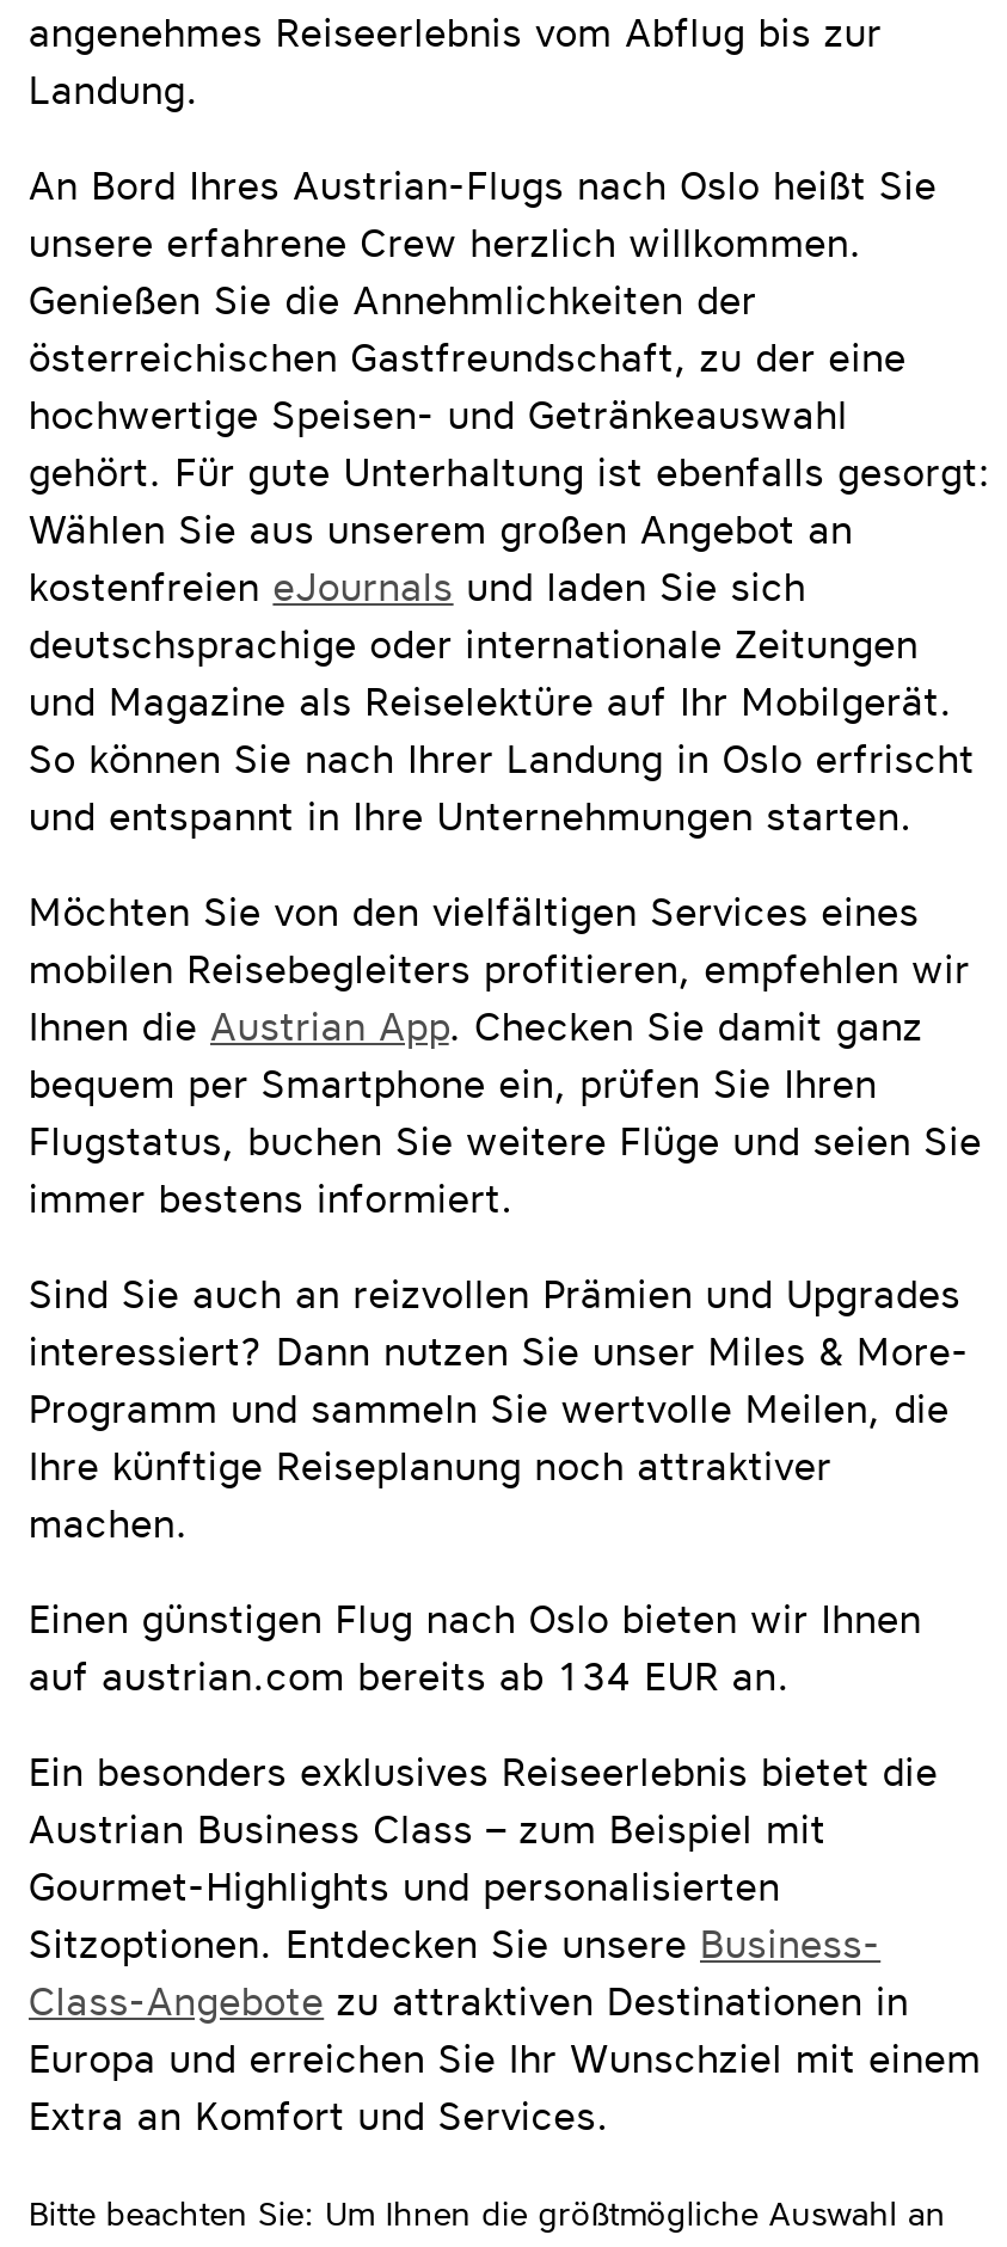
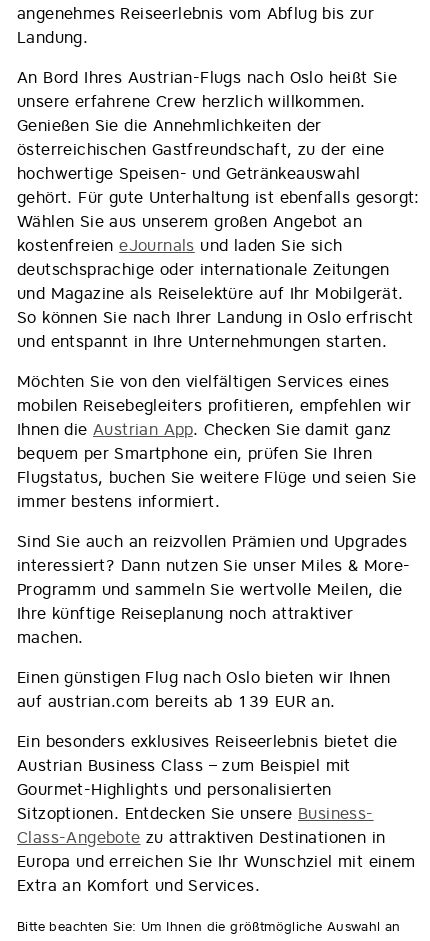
[29,1651,790,1699] auf austrian.com bereits ab 134 EUR an. -> [17,691,336,711] auf austrian.com bereits ab 139 EUR an.

